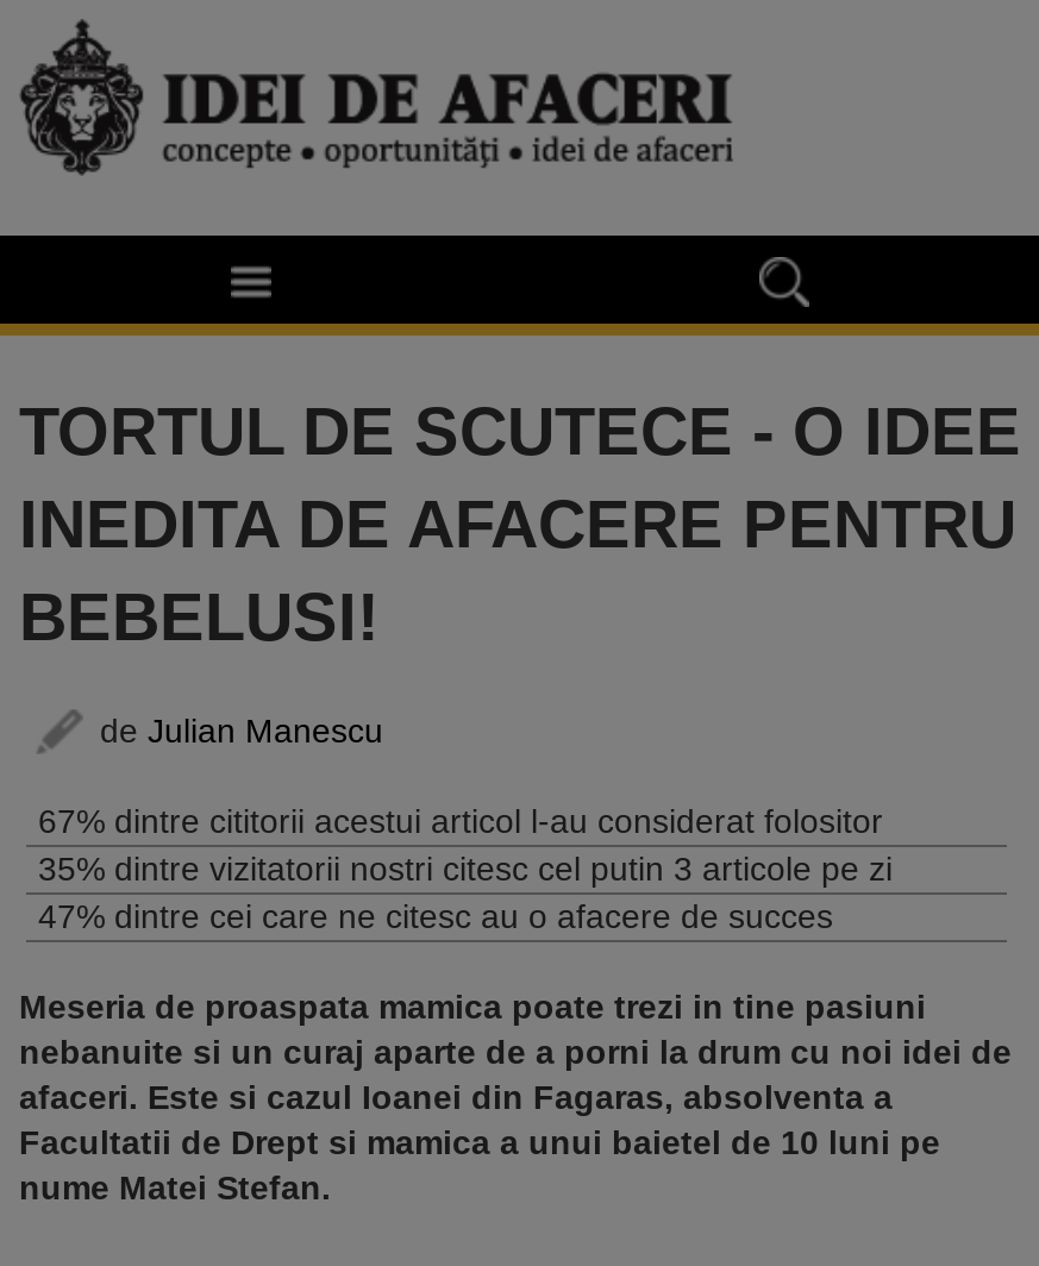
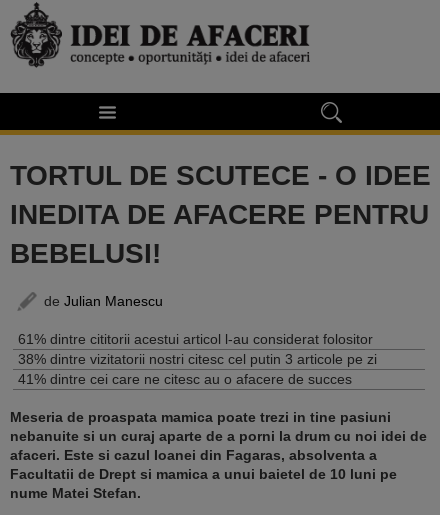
[38,801,883,840] 67% dintre cititorii acestui articol l-au considerat folositor -> [18,331,373,347] 61% dintre cititorii acestui articol l-au considerat folositor
[38,849,893,887] 35% dintre vizitatorii nostri citesc cel putin 3 articole pe zi -> [18,351,377,367] 38% dintre vizitatorii nostri citesc cel putin 3 articole pe zi
[38,897,833,935] 47% dintre cei care ne citesc au o afacere de succes -> [18,371,352,387] 41% dintre cei care ne citesc au o afacere de succes

